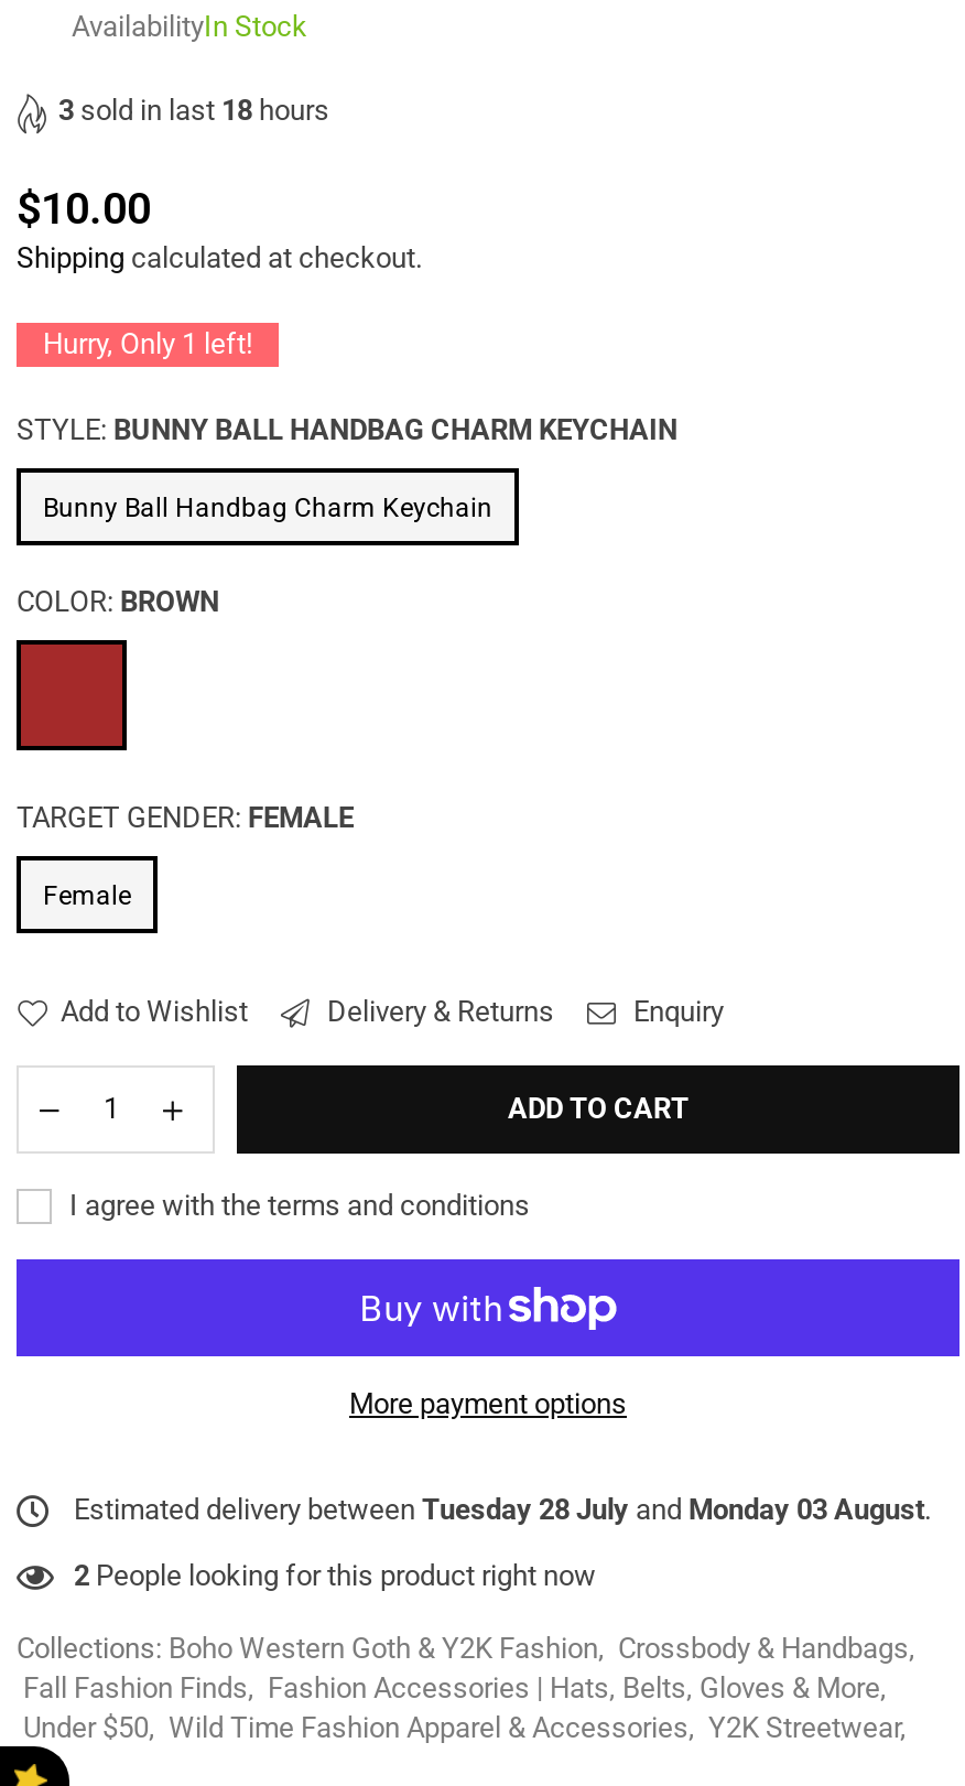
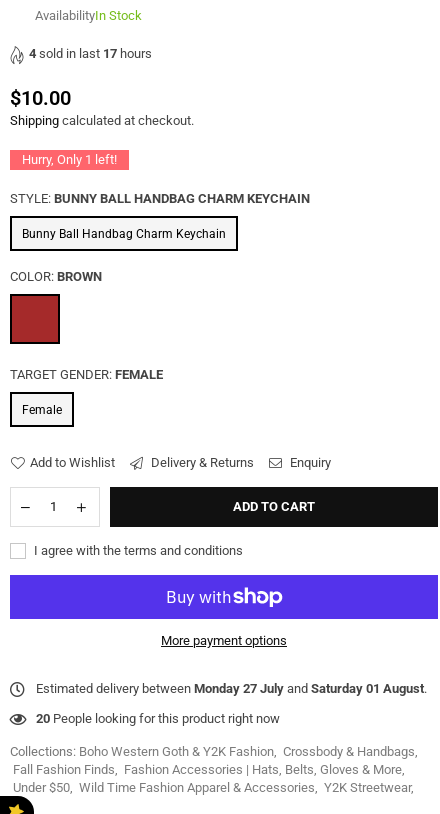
[58,94,329,127] 3 sold in last 18 hours -> [29,46,152,61] 4 sold in last 17 hours
[67,1492,931,1525] Estimated delivery between Tuesday 28 July and Monday 03 August. -> [33,681,427,696] Estimated delivery between Monday 27 July and Saturday 01 August.
[74,1558,596,1591] 2 People looking for this product right now -> [36,711,280,726] 20 People looking for this product right now

